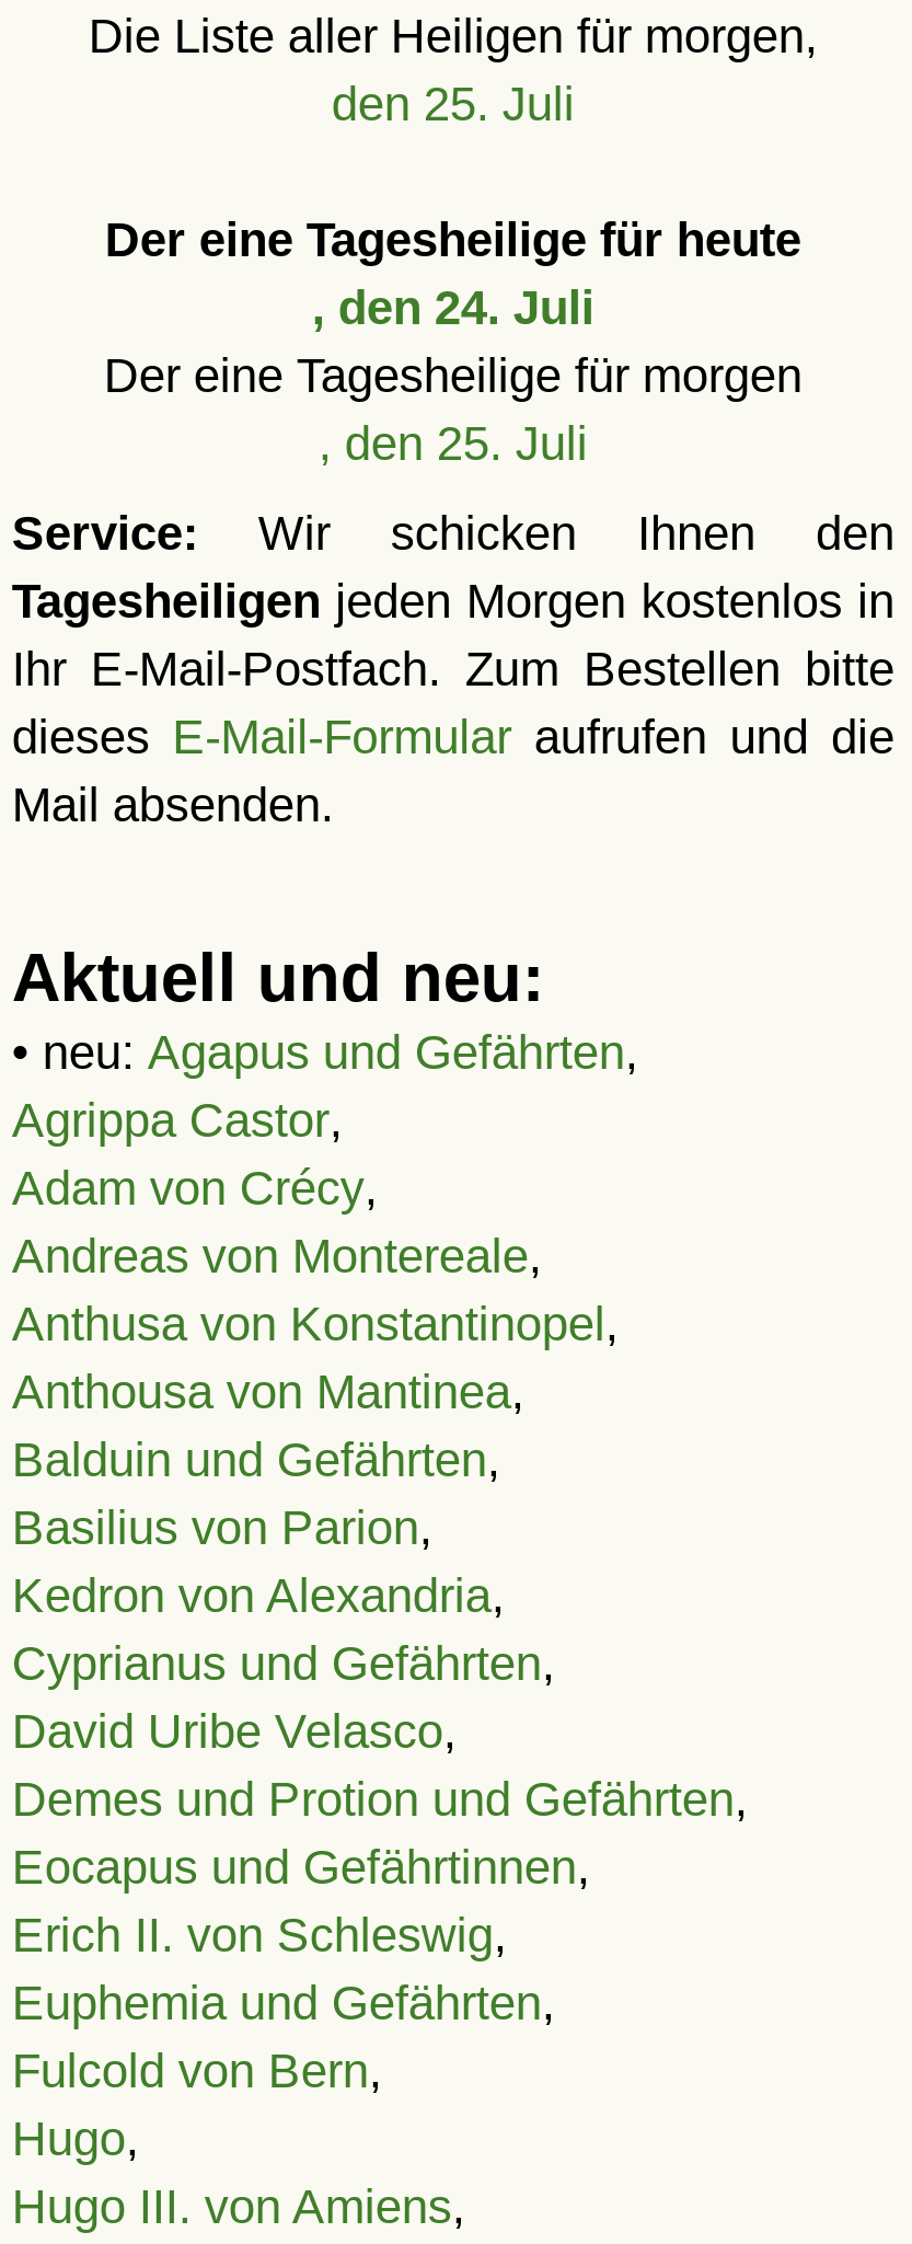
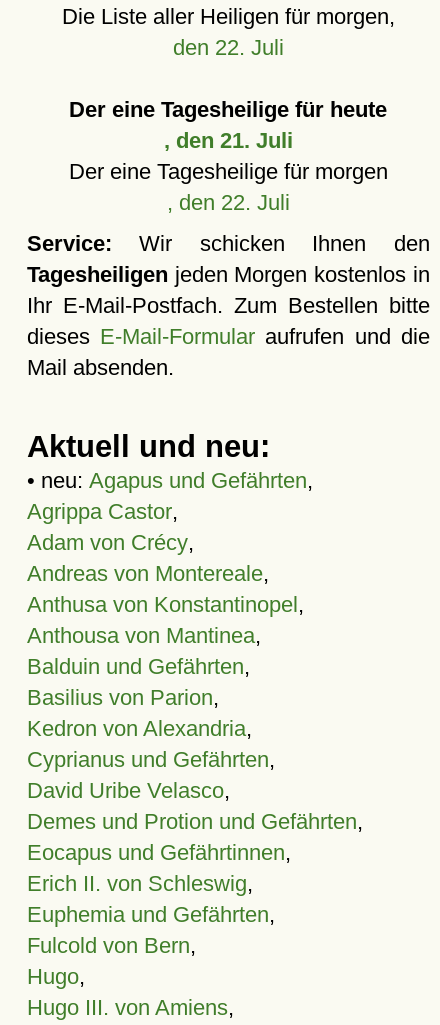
[332,77,575,131] den 25. Juli -> [173,35,284,60] den 22. Juli
[312,280,594,335] , den 24. Juli -> [164,128,293,153] , den 21. Juli
[318,416,588,471] , den 25. Juli -> [167,190,290,215] , den 22. Juli

